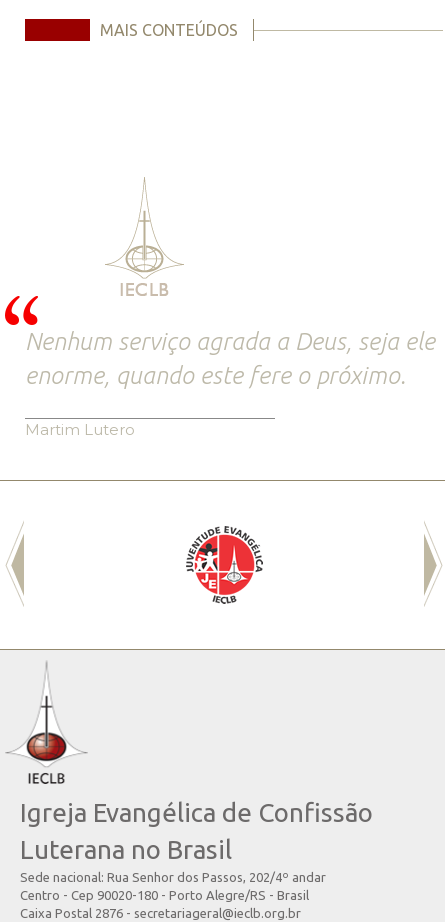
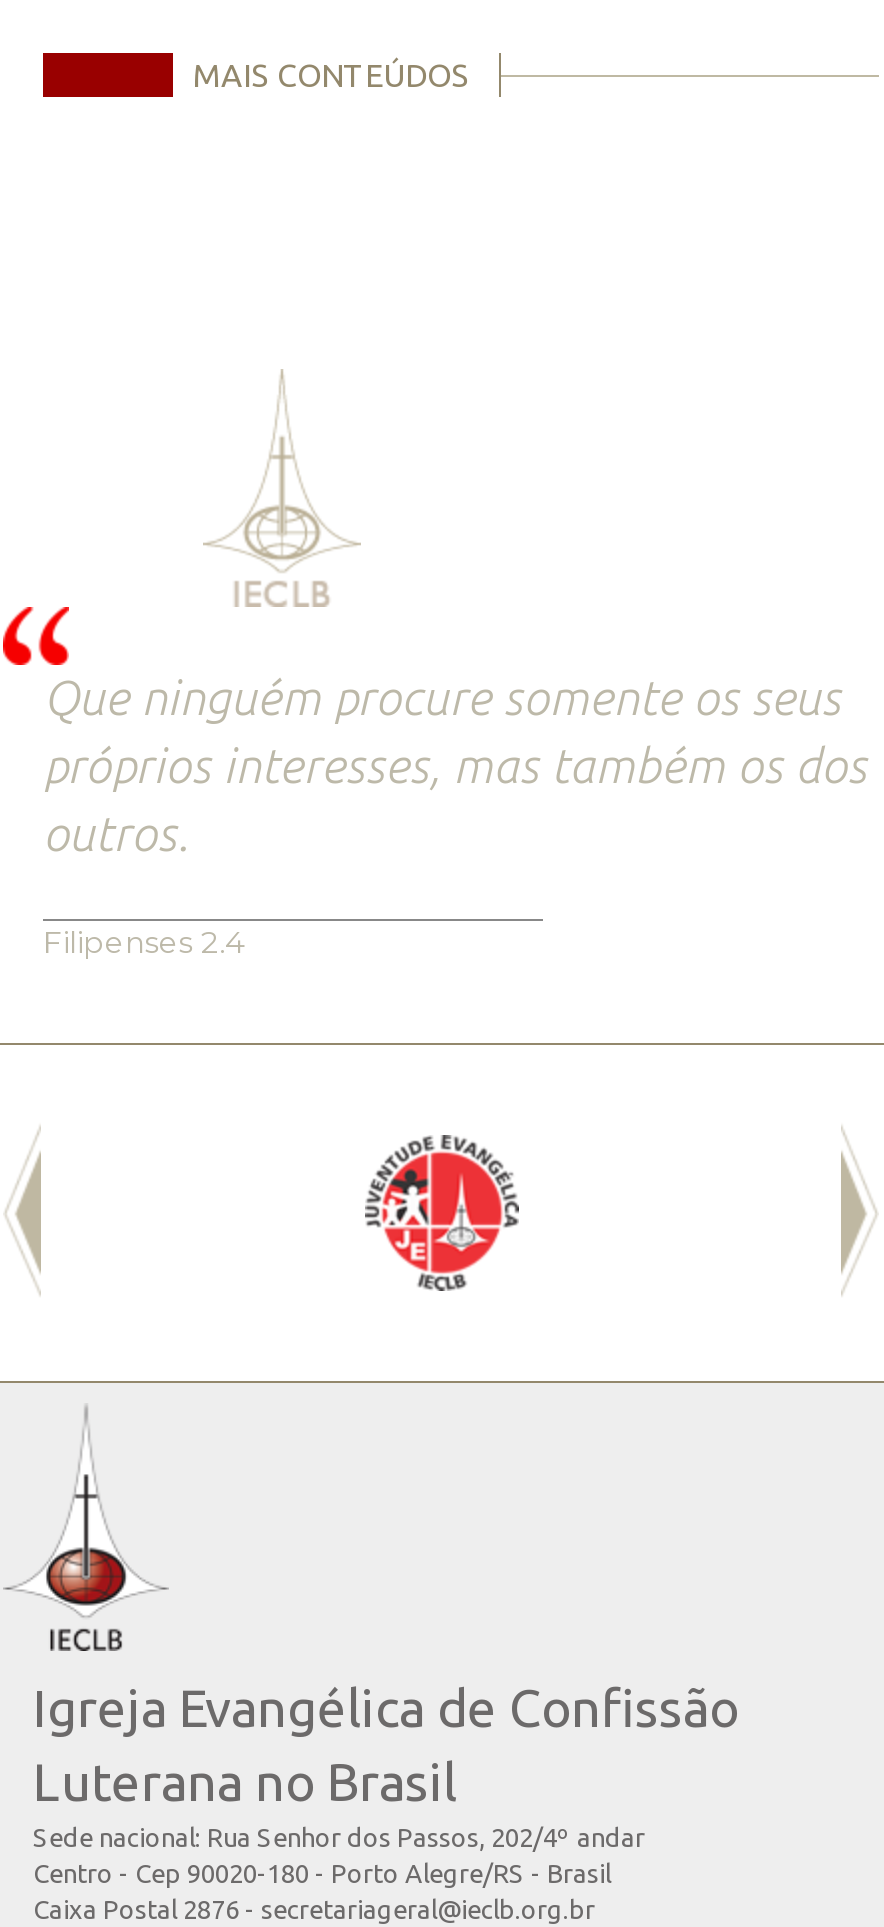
[25,328,435,389] Nenhum serviço agrada a Deus, seja ele | enorme, quando este fere o próximo. -> [43,671,867,861] Que ninguém procure somente os seus | próprios interesses, mas também os dos | outros.
[25,420,135,439] Martim Lutero -> [43,923,245,961] Filipenses 2.4

